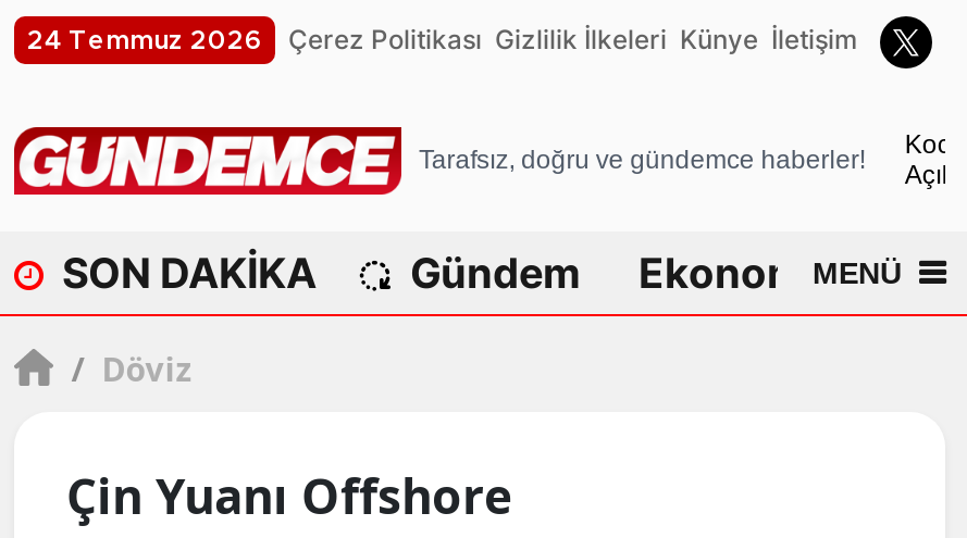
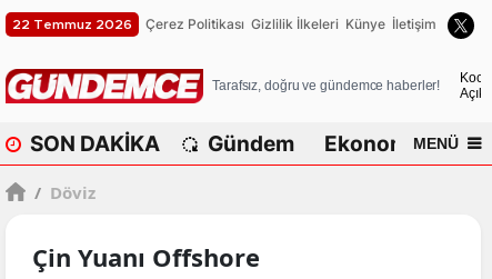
[27,23,858,55] 24 Temmuz 2026 Çerez Politikası Gizlilik İlkeleri Künye İletişim -> [12,15,436,32] 22 Temmuz 2026 Çerez Politikası Gizlilik İlkeleri Künye İletişim

